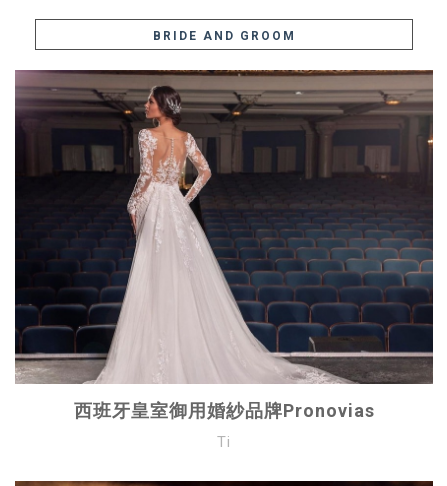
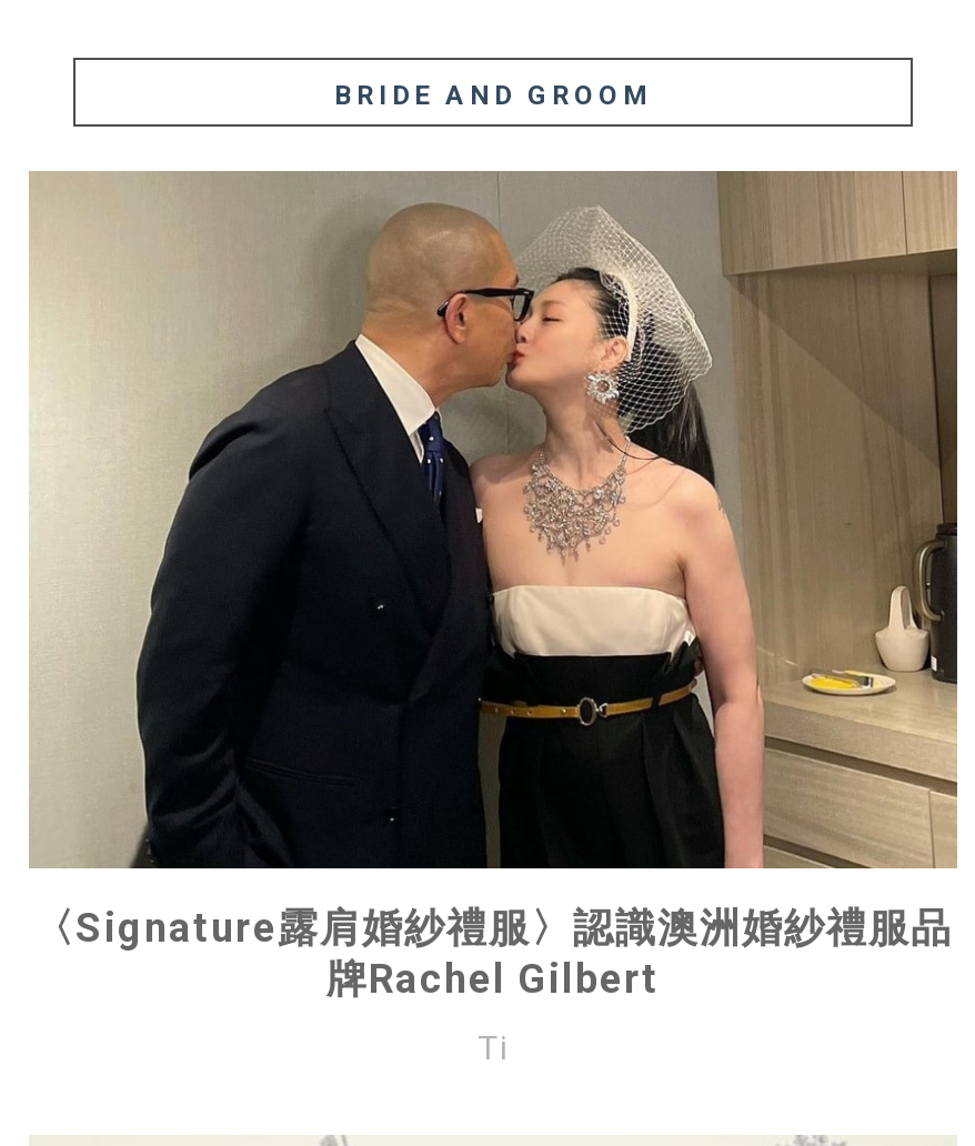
[14,70,434,421] [image] | 西班牙皇室御用婚紗品牌Pronovias -> [29,171,959,1001] [image] | 〈Signature露肩婚紗禮服〉認識澳洲婚紗禮服品 | 牌Rachel Gilbert

